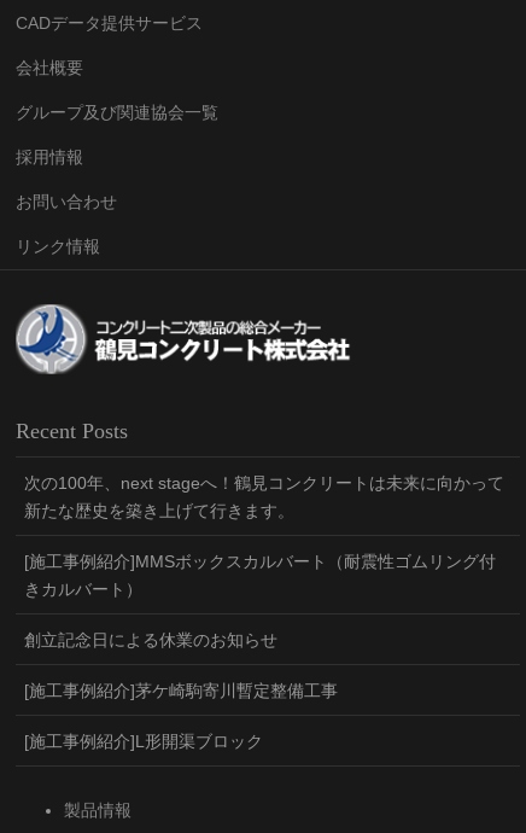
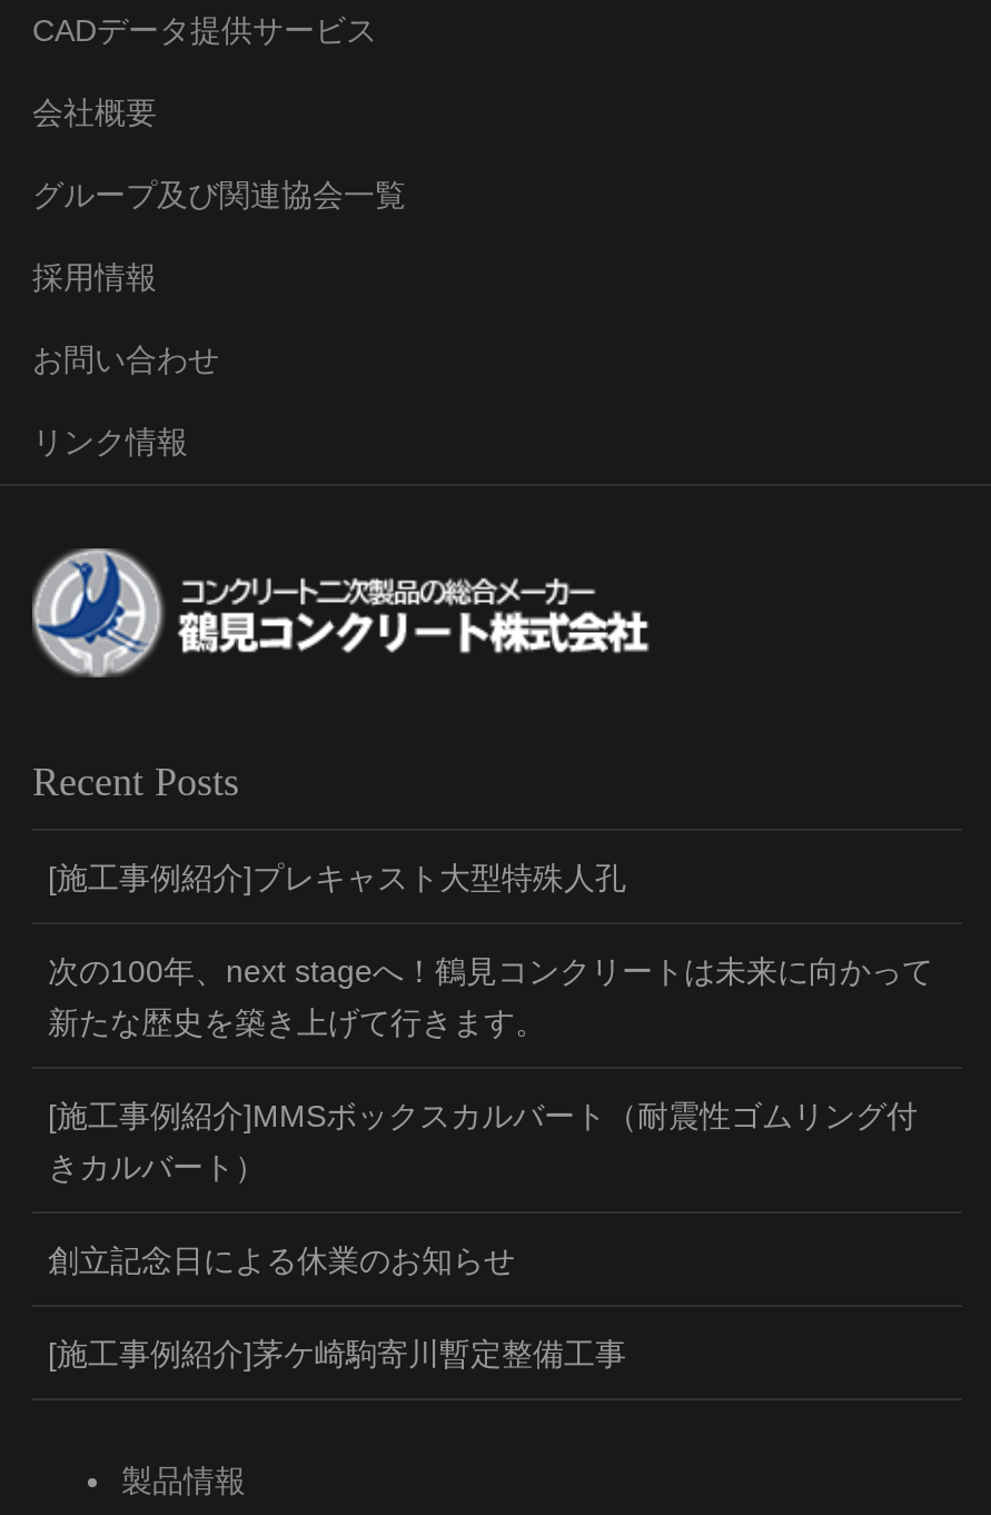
none -> [48,859,626,895] [施工事例紹介]プレキャスト大型特殊人孔
moved [24,473,504,700] -> [48,953,933,1371]: 次の100年、next stageへ！鶴見コンクリートは未来に向かって | 新たな歴史を築き上げて行きます。 | [施工事例紹介]MMSボックスカルバート（耐震性ゴムリング付 | きカルバート） | 創立記念日による休業のお知らせ | [施工事例紹介]茅ケ崎駒寄川暫定整備工事
[24,731,263,751] [施工事例紹介]L形開渠ブロック -> none

